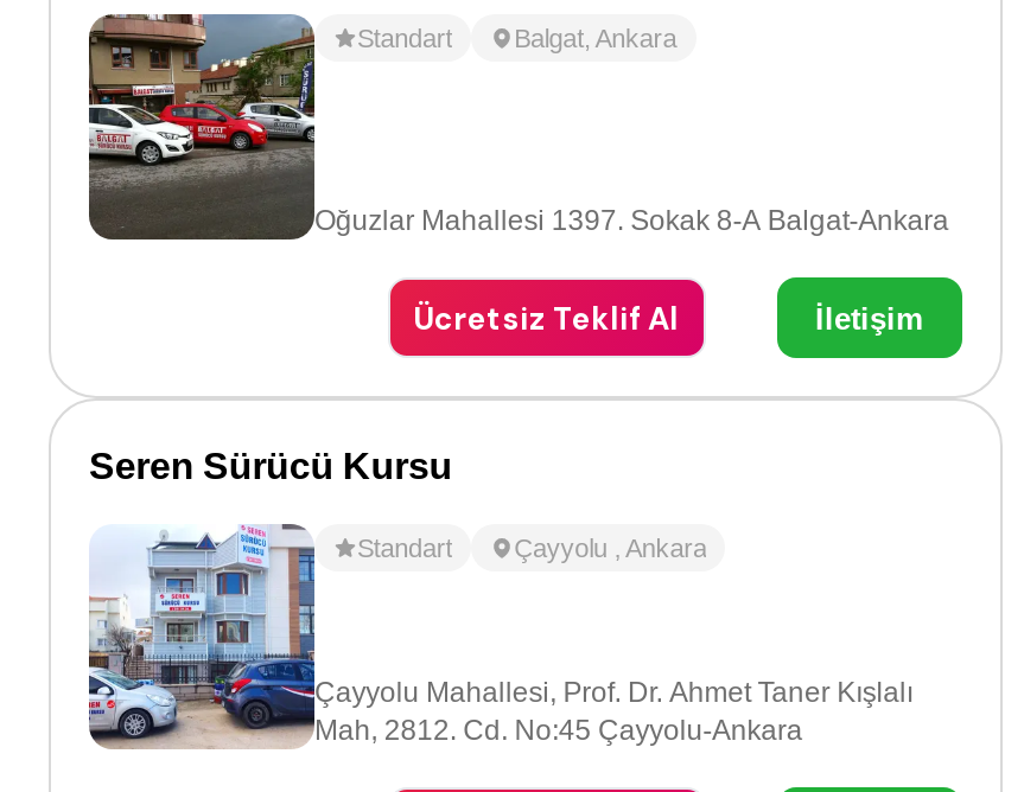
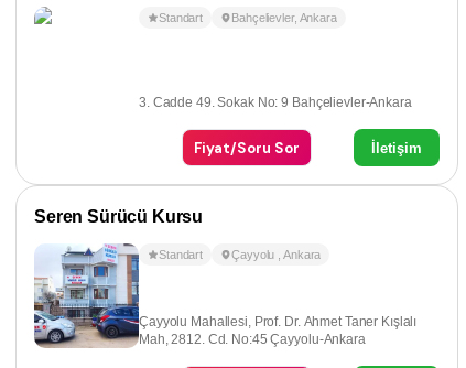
[87,12,317,242] [image] -> none
[514,24,677,52] Balgat, Ankara -> [231,11,337,24] Bahçelievler, Ankara
[314,204,949,237] Oğuzlar Mahallesi 1397. Sokak 8-A Balgat-Ankara -> [139,95,412,110] 3. Cadde 49. Sokak No: 9 Bahçelievler-Ankara
[413,298,679,338] Ücretsiz Teklif Al -> [193,138,299,157] Fiyat/Soru Sor

